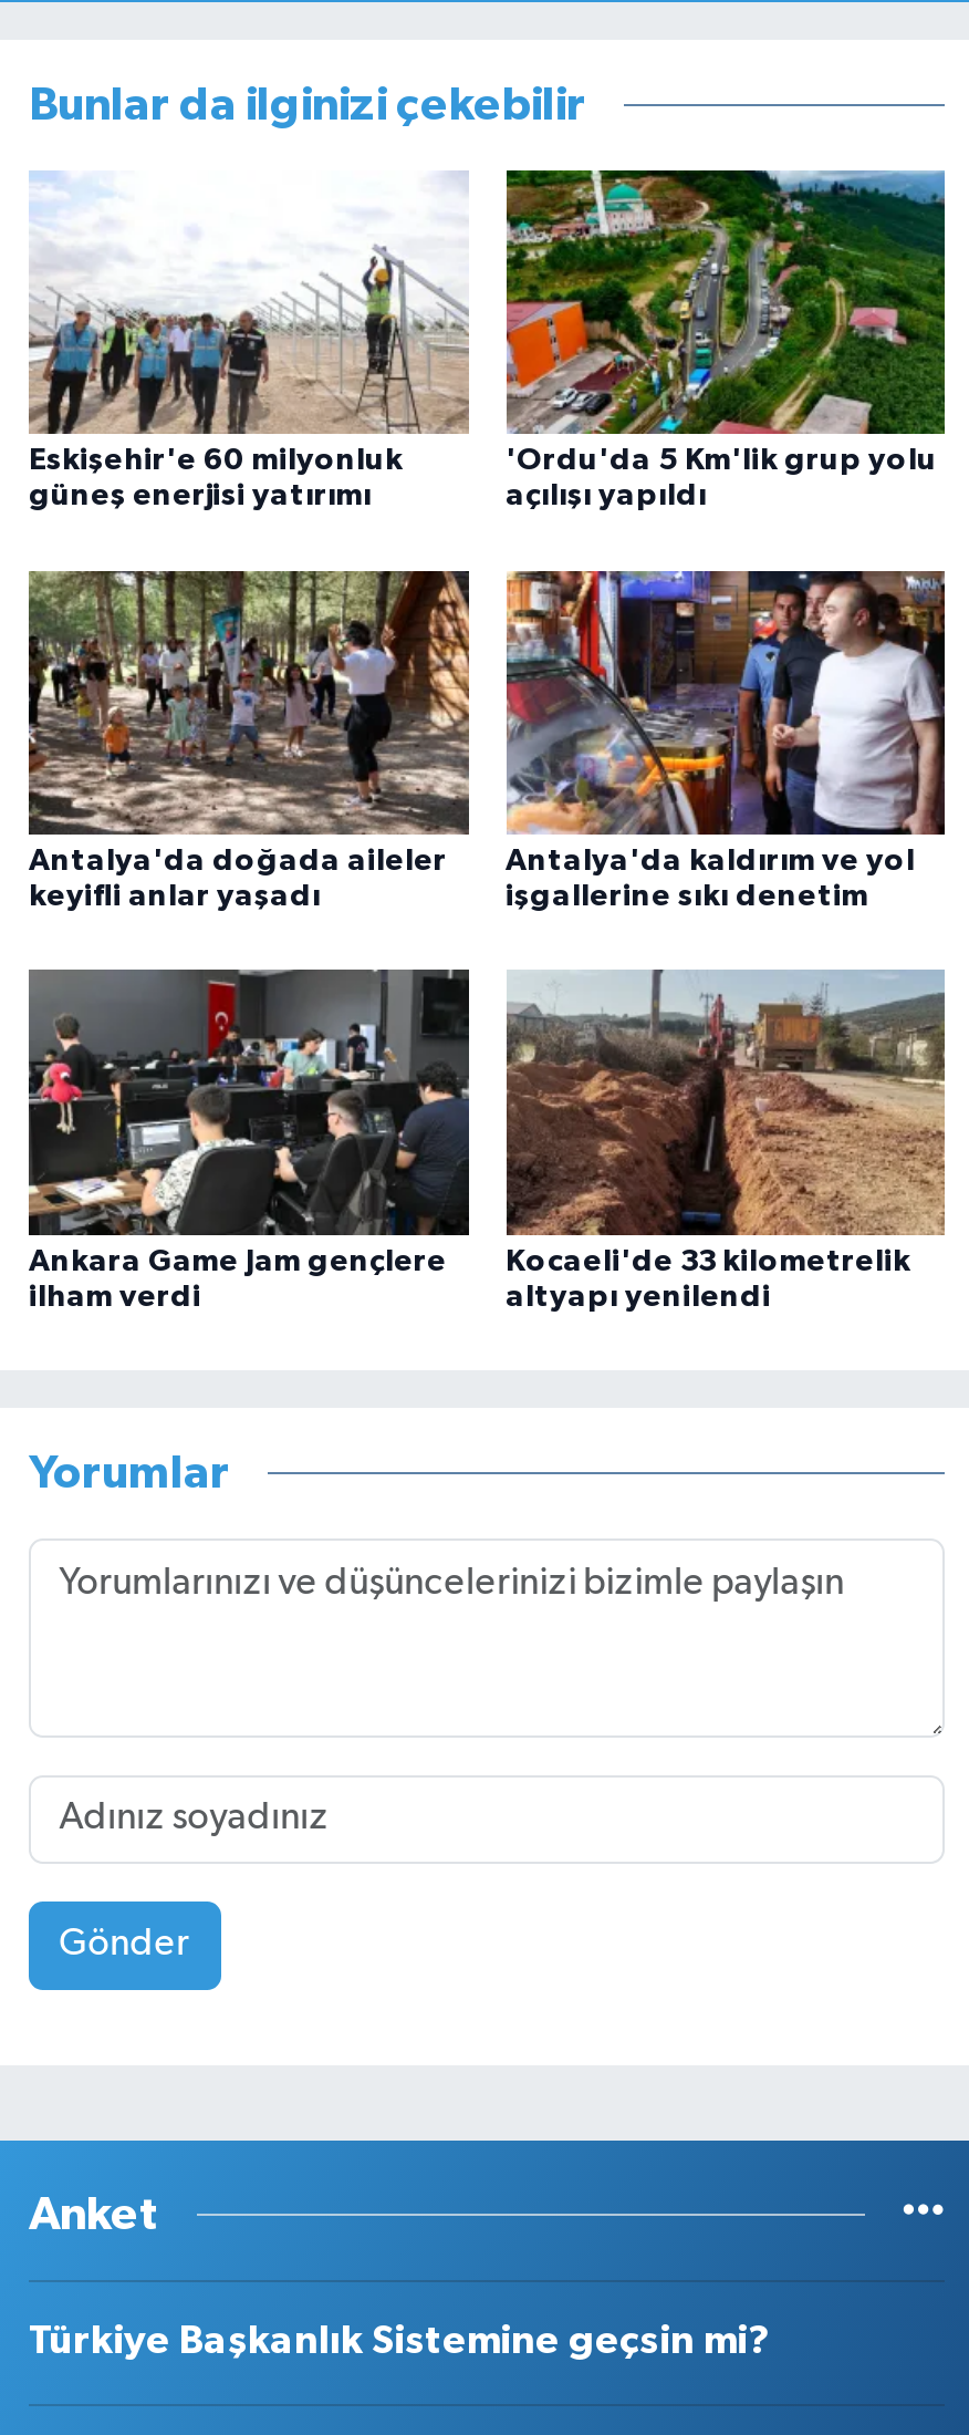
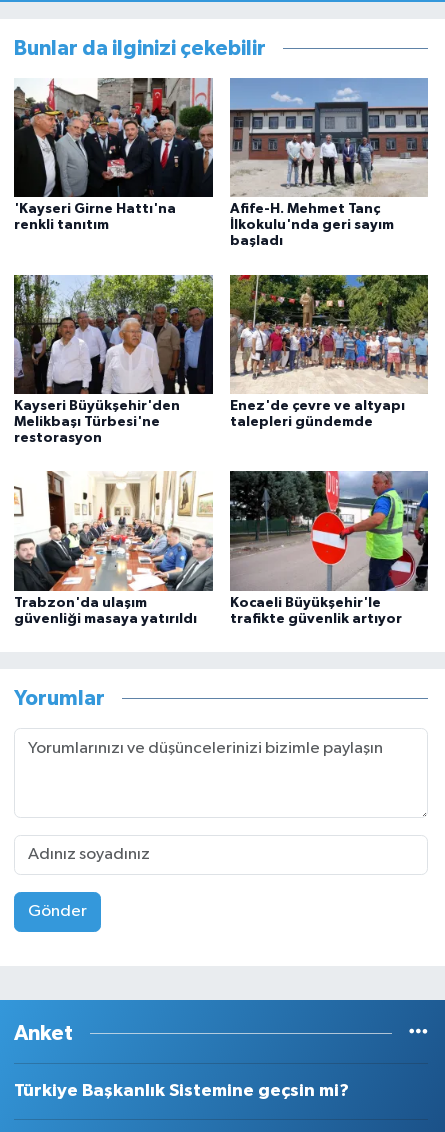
[27,170,469,512] [image] | Eskişehir'e 60 milyonluk | güneş enerjisi yatırımı -> [13,77,214,232] [image] | 'Kayseri Girne Hattı'na | renkli tanıtım
[506,168,947,512] [image] | 'Ordu'da 5 Km'lik grup yolu | açılışı yapıldı -> [229,78,428,248] [image] | Afife-H. Mehmet Tanç | İlkokulu'nda geri sayım | başladı
[29,569,471,912] [image] | Antalya'da doğada aileler | keyifli anlar yaşadı -> [14,274,214,445] [image] | Kayseri Büyükşehir'den | Melikbaşı Türbesi'ne | restorasyon
[504,569,947,912] [image] | Antalya'da kaldırım ve yol | işgallerine sıkı denetim -> [229,274,429,429] [image] | Enez'de çevre ve altyapı | talepleri gündemde
[27,967,471,1312] [image] | Ankara Game Jam gençlere | ilham verdi -> [13,471,213,626] [image] | Trabzon'da ulaşım | güvenliği masaya yatırıldı
[504,970,947,1312] [image] | Kocaeli'de 33 kilometrelik | altyapı yenilendi -> [229,470,429,626] [image] | Kocaeli Büyükşehir'le | trafikte güvenlik artıyor

